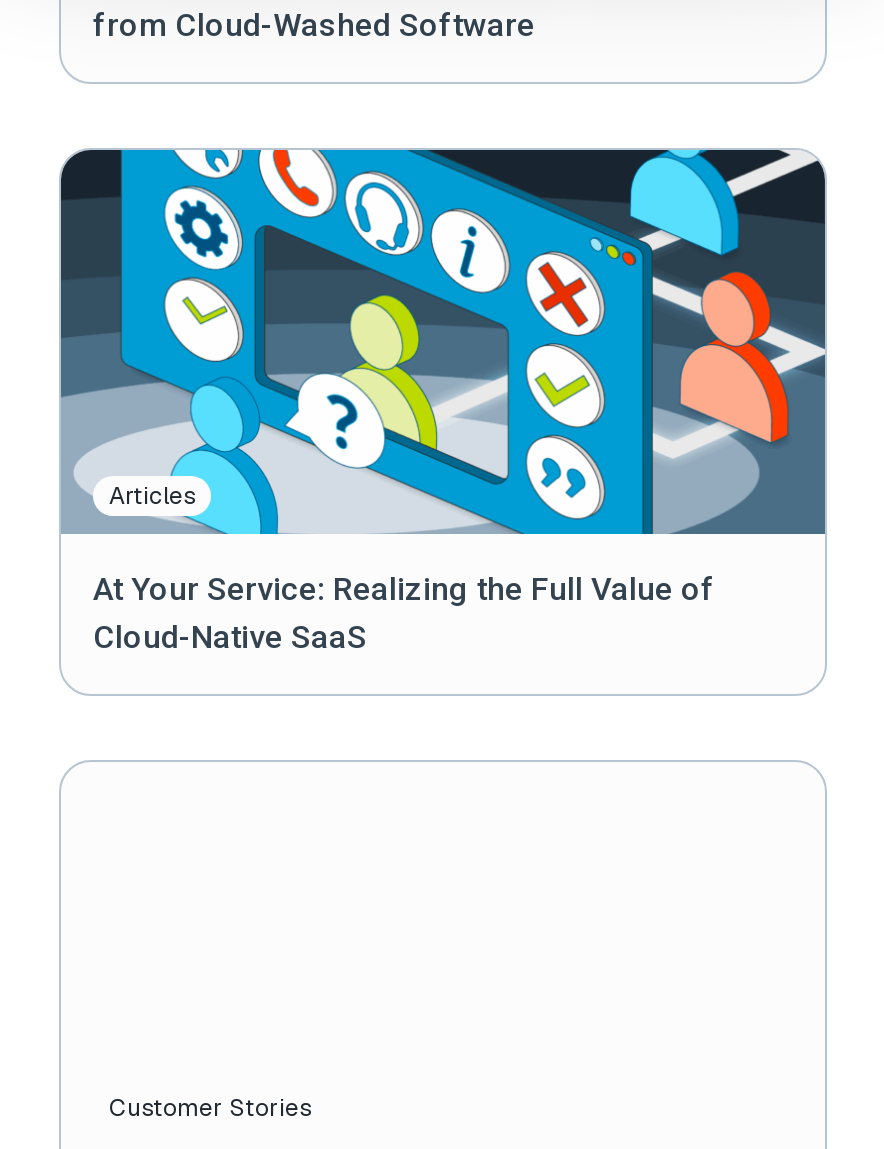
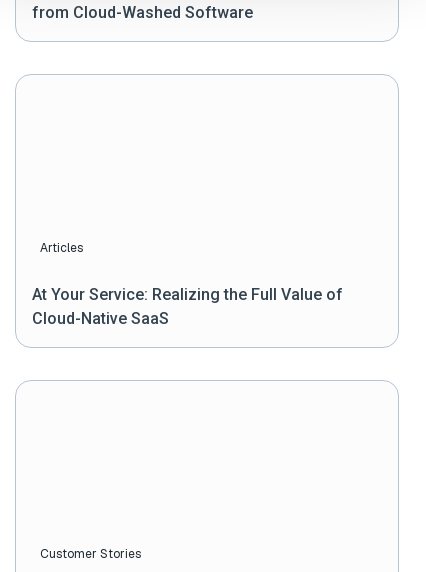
[59,148,827,536] [image] -> none

